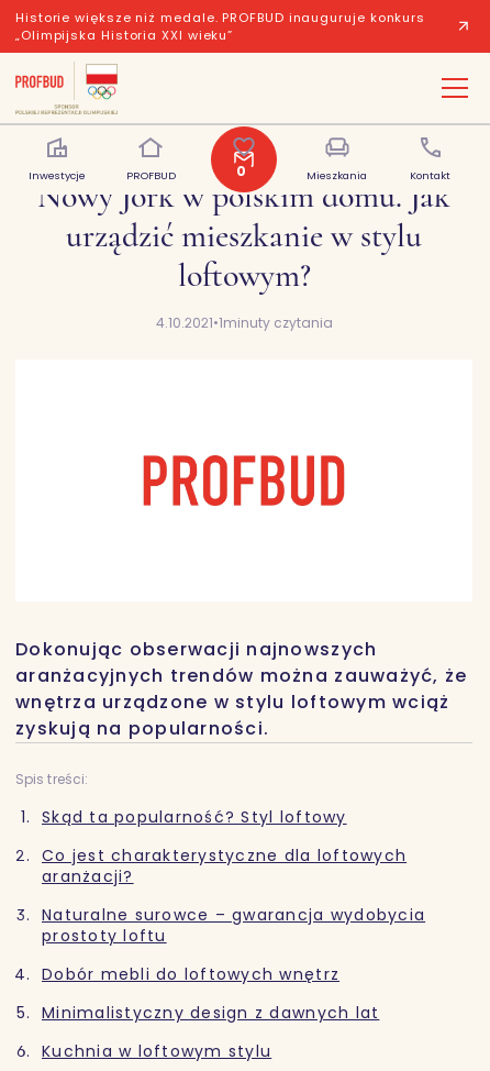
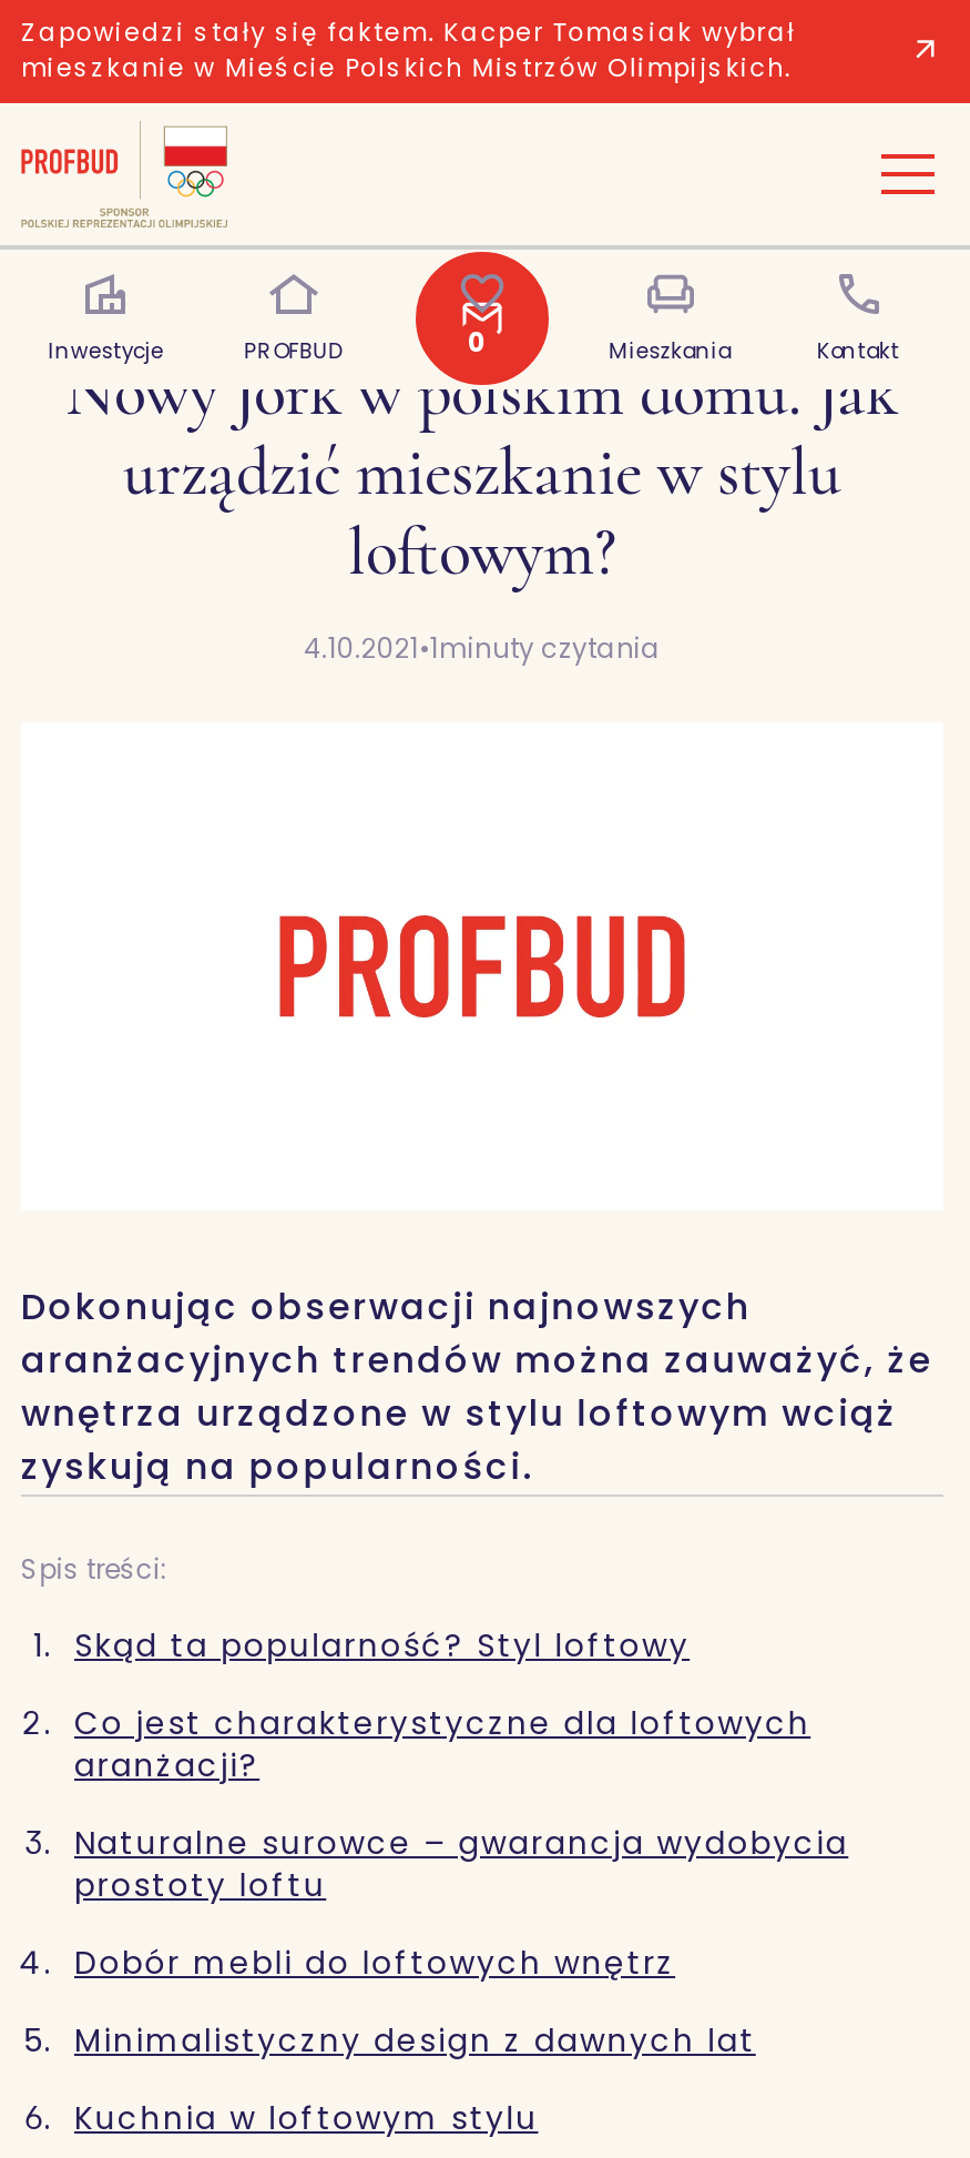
[15,9,425,44] Historie większe niż medale. PROFBUD inauguruje konkurs | „Olimpijska Historia XXI wieku” -> [21,14,796,85] Zapowiedzi stały się faktem. Kacper Tomasiak wybrał | mieszkanie w Mieście Polskich Mistrzów Olimpijskich.

